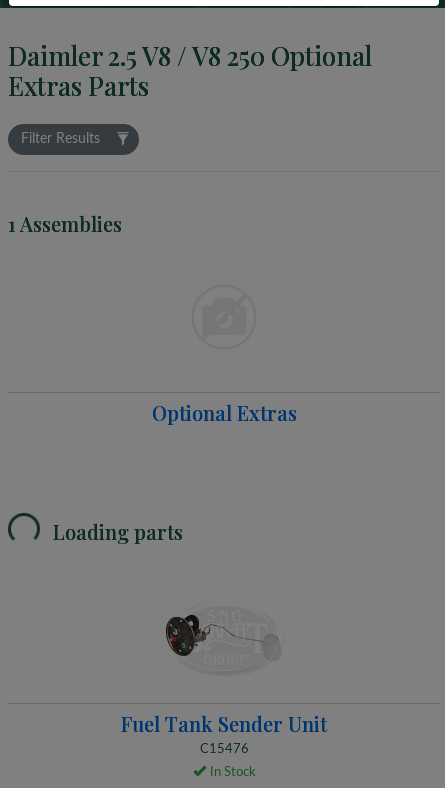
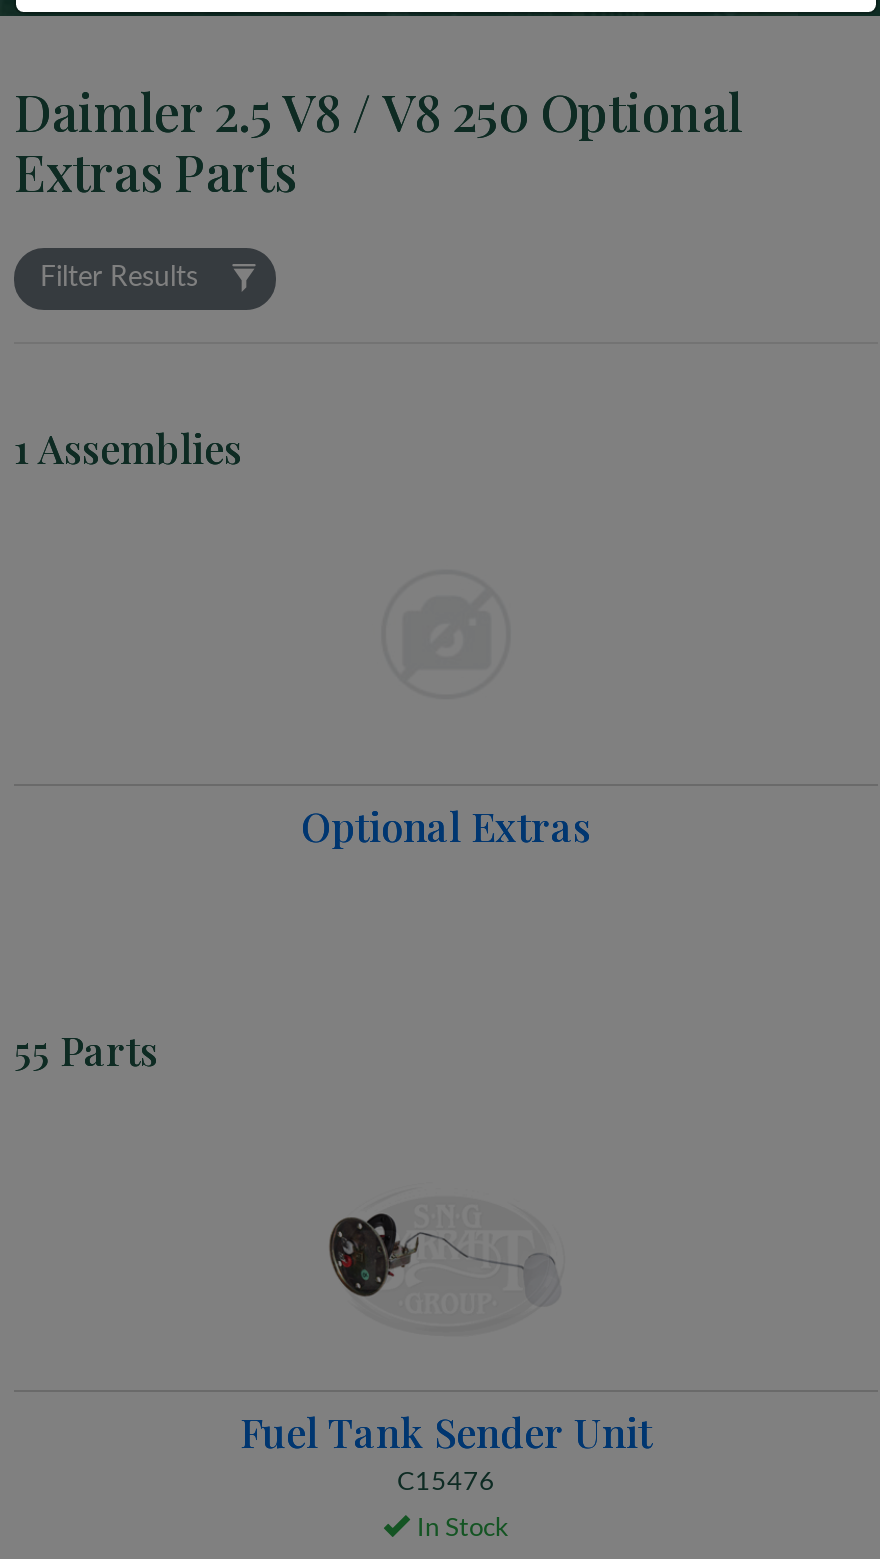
[48,518,183,545] Loading parts -> [14,1022,158,1076] 55 Parts

